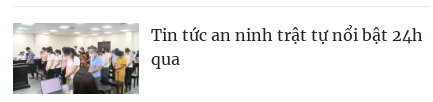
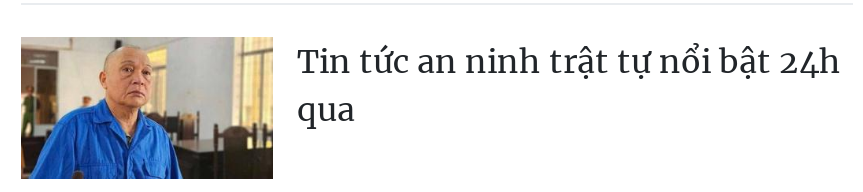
[12,23,140,95] [image] -> [19,37,275,181] [image]

